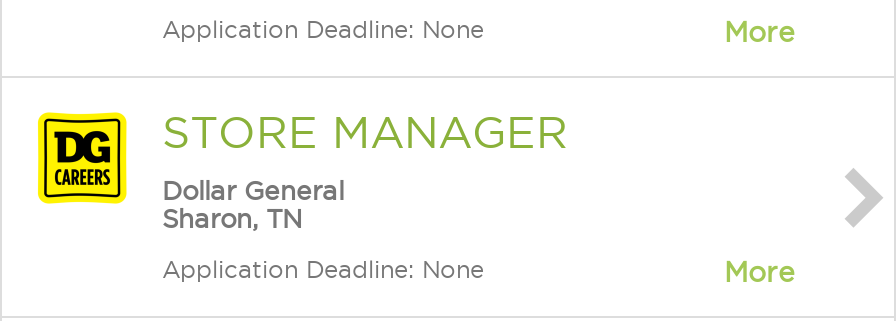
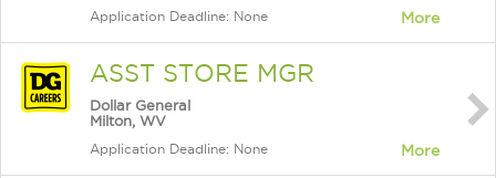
[162,108,568,156] STORE MANAGER -> [90,60,314,86] ASST STORE MGR
[162,204,302,232] Sharon, TN -> [90,113,166,128] Milton, WV

